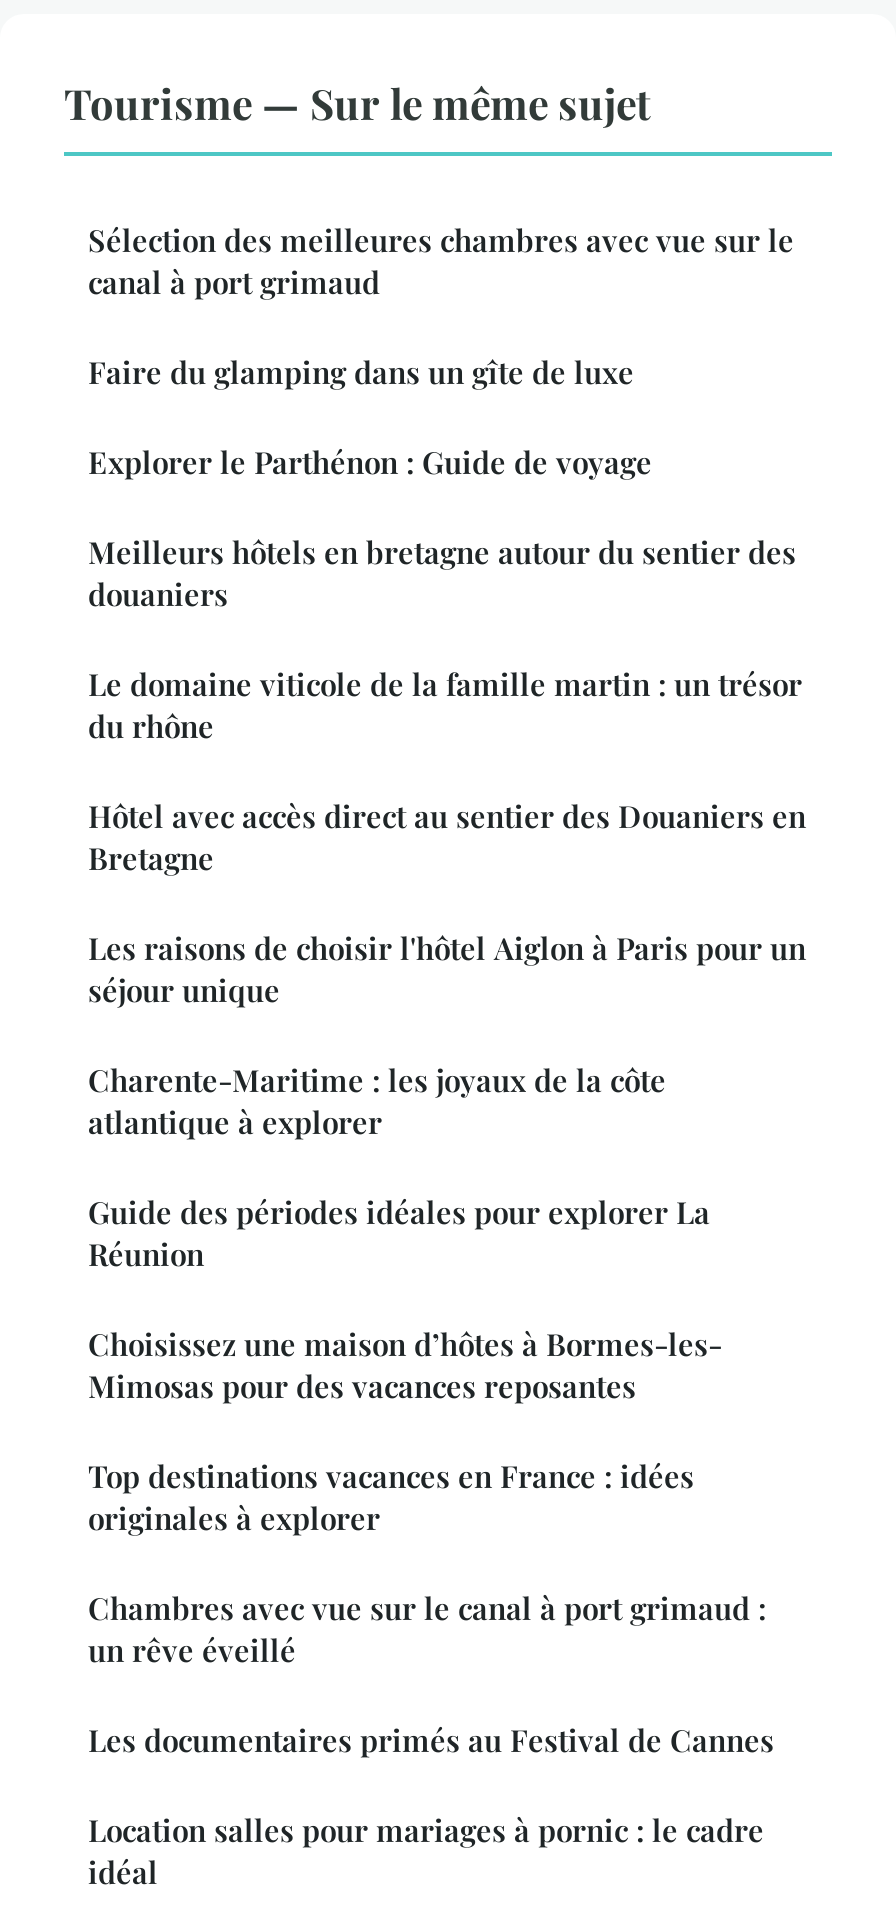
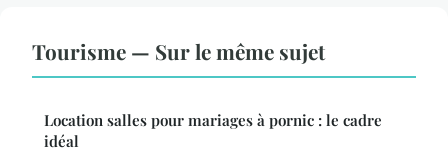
[88,221,806,1761] Sélection des meilleures chambres avec vue sur le | canal à port grimaud | Faire du glamping dans un gîte de luxe | Explorer le Parthénon : Guide de voyage | Meilleurs hôtels en bretagne autour du sentier des | douaniers | Le domaine viticole de la famille martin : un trésor | du rhône | Hôtel avec accès direct au sentier des Douaniers en | Bretagne | Les raisons de choisir l'hôtel Aiglon à Paris pour un | séjour unique | Charente-Maritime : les joyaux de la côte | atlantique à explorer | Guide des périodes idéales pour explorer La | Réunion | Choisissez une maison d’hôtes à Bormes-les- | Mimosas pour des vacances reposantes | Top destinations vacances en France : idées | originales à explorer | Chambres avec vue sur le canal à port grimaud : | un rêve éveillé | Les documentaires primés au Festival de Cannes -> none

